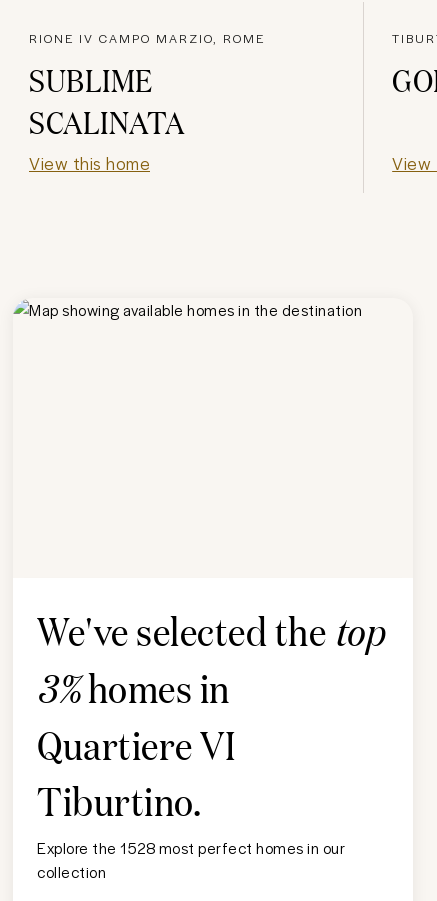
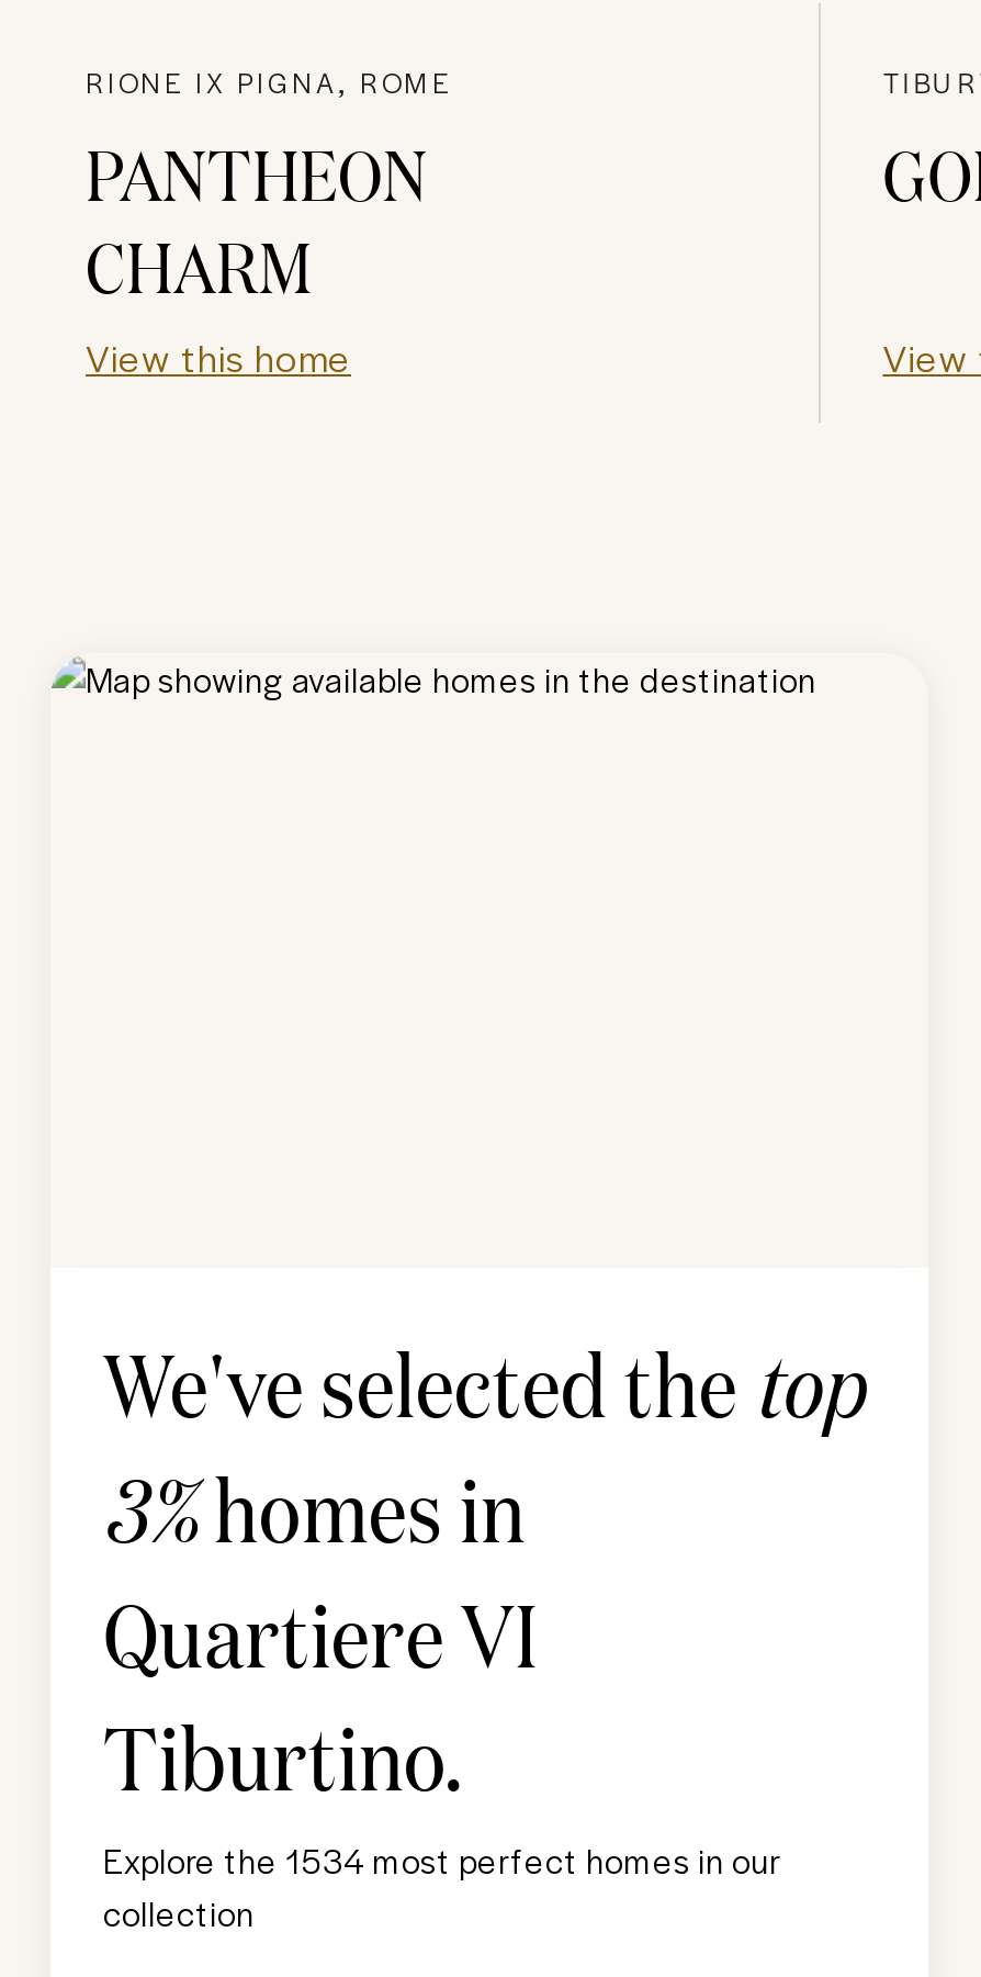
[29,29,265,142] RIONE IV CAMPO MARZIO, ROME | SUBLIME | SCALINATA -> [86,63,452,311] RIONE IX PIGNA, ROME | PANTHEON | CHARM
[37,837,345,859] Explore the 1528 most perfect homes in our -> [103,1836,781,1885] Explore the 1534 most perfect homes in our

